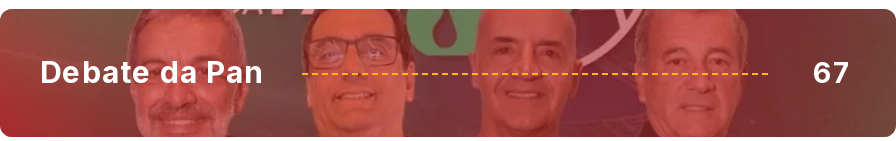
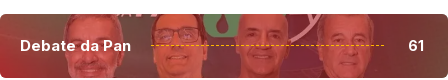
[813,55,851,89] 67 -> [408,37,424,54] 61

